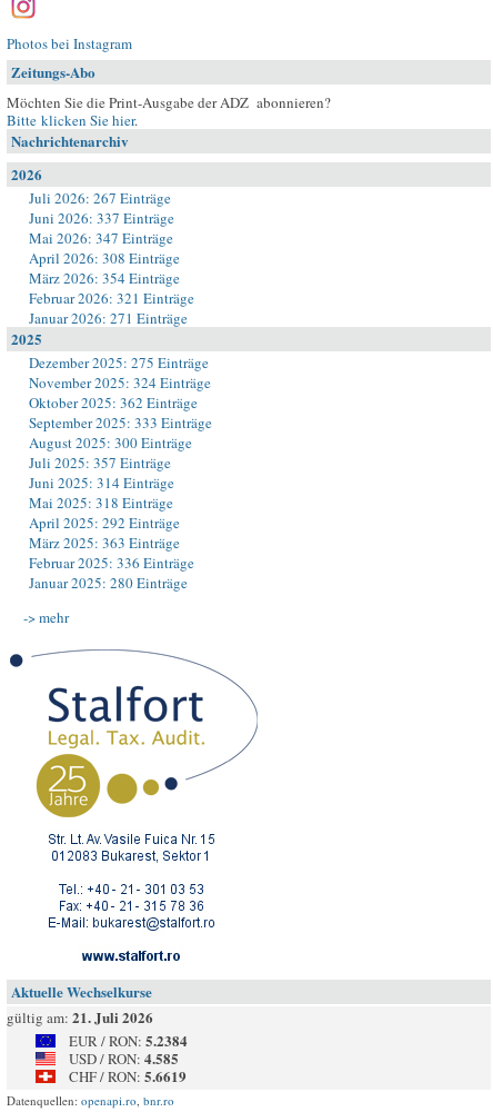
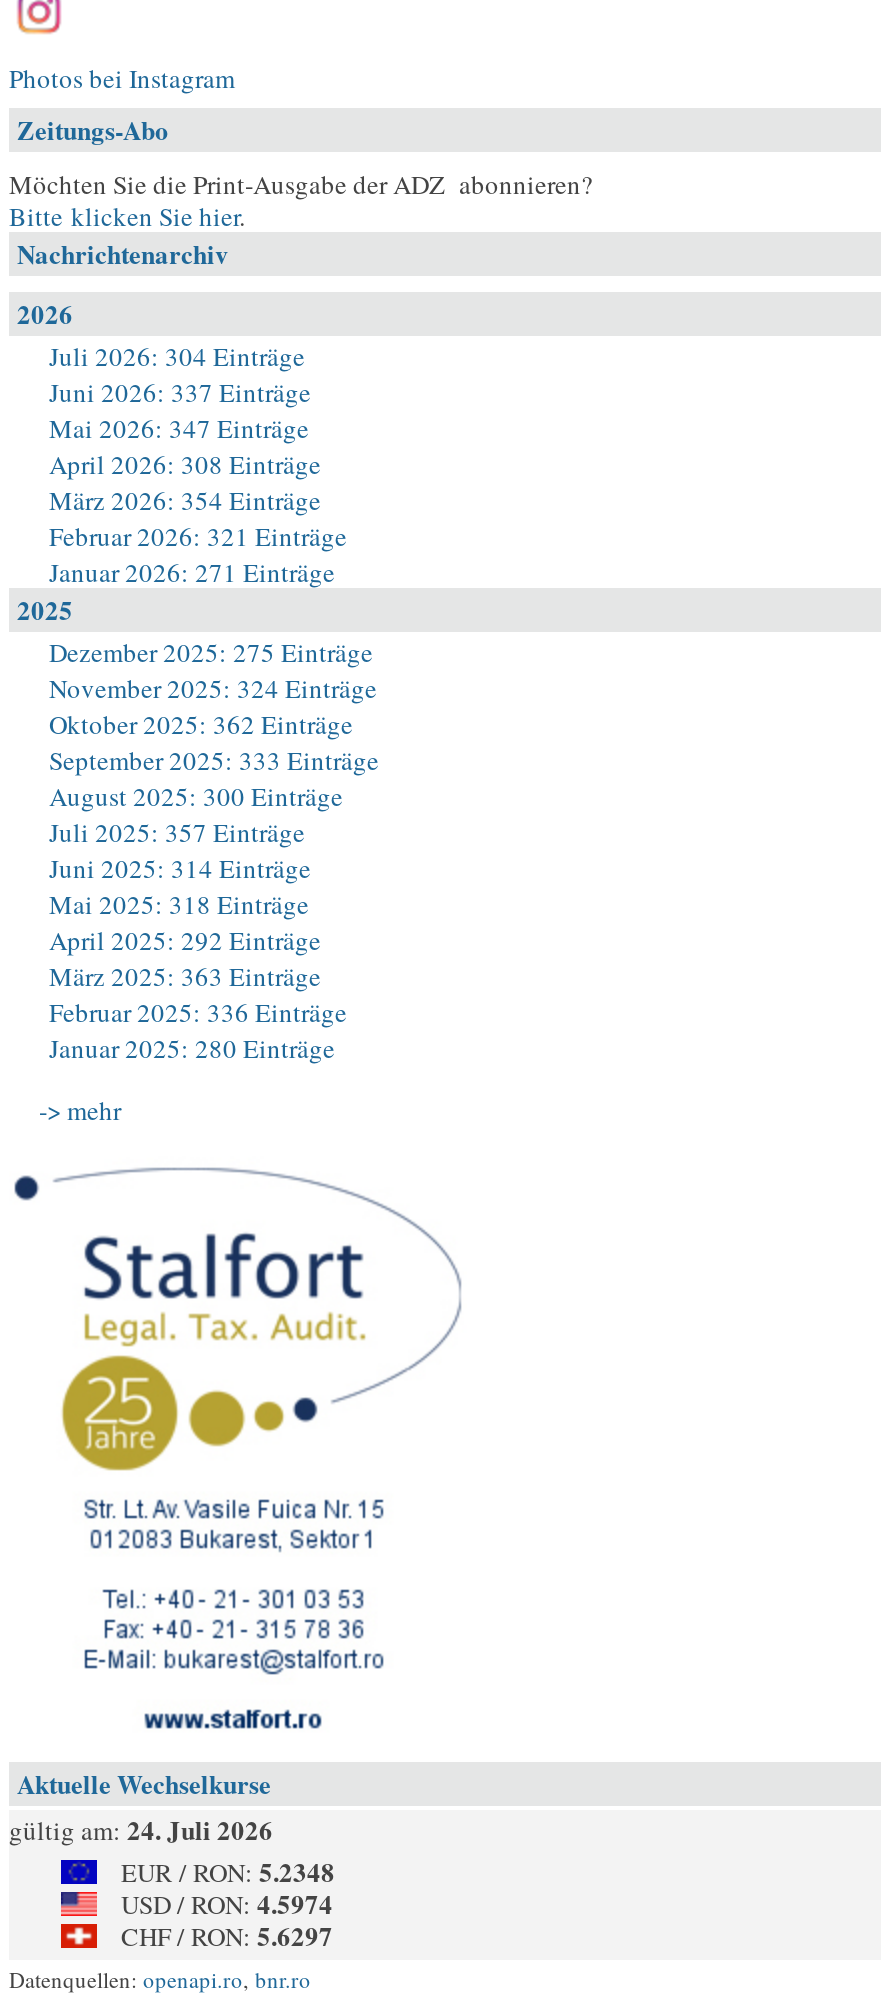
[29,188,171,208] Juli 2026: 267 Einträge -> [49,338,305,374] Juli 2026: 304 Einträge
[7,1006,153,1027] gültig am: 21. Juli 2026 -> [9,1810,273,1848] gültig am: 24. Juli 2026
[69,1030,188,1051] EUR / RON: 5.2384 -> [121,1852,335,1890] EUR / RON: 5.2348
[69,1048,179,1069] USD / RON: 4.585 -> [121,1884,333,1922] USD / RON: 4.5974
[69,1065,187,1086] CHF / RON: 5.6619 -> [121,1916,333,1954] CHF / RON: 5.6297

